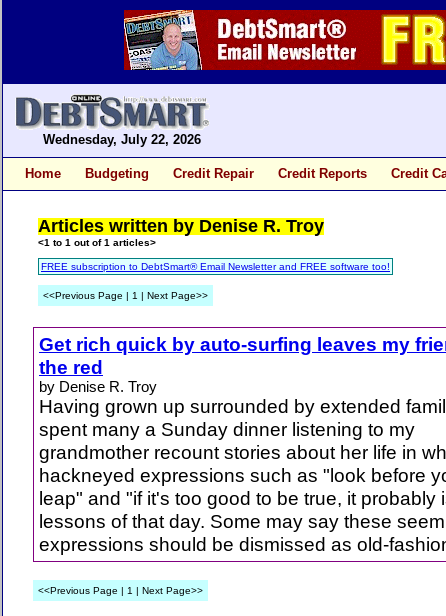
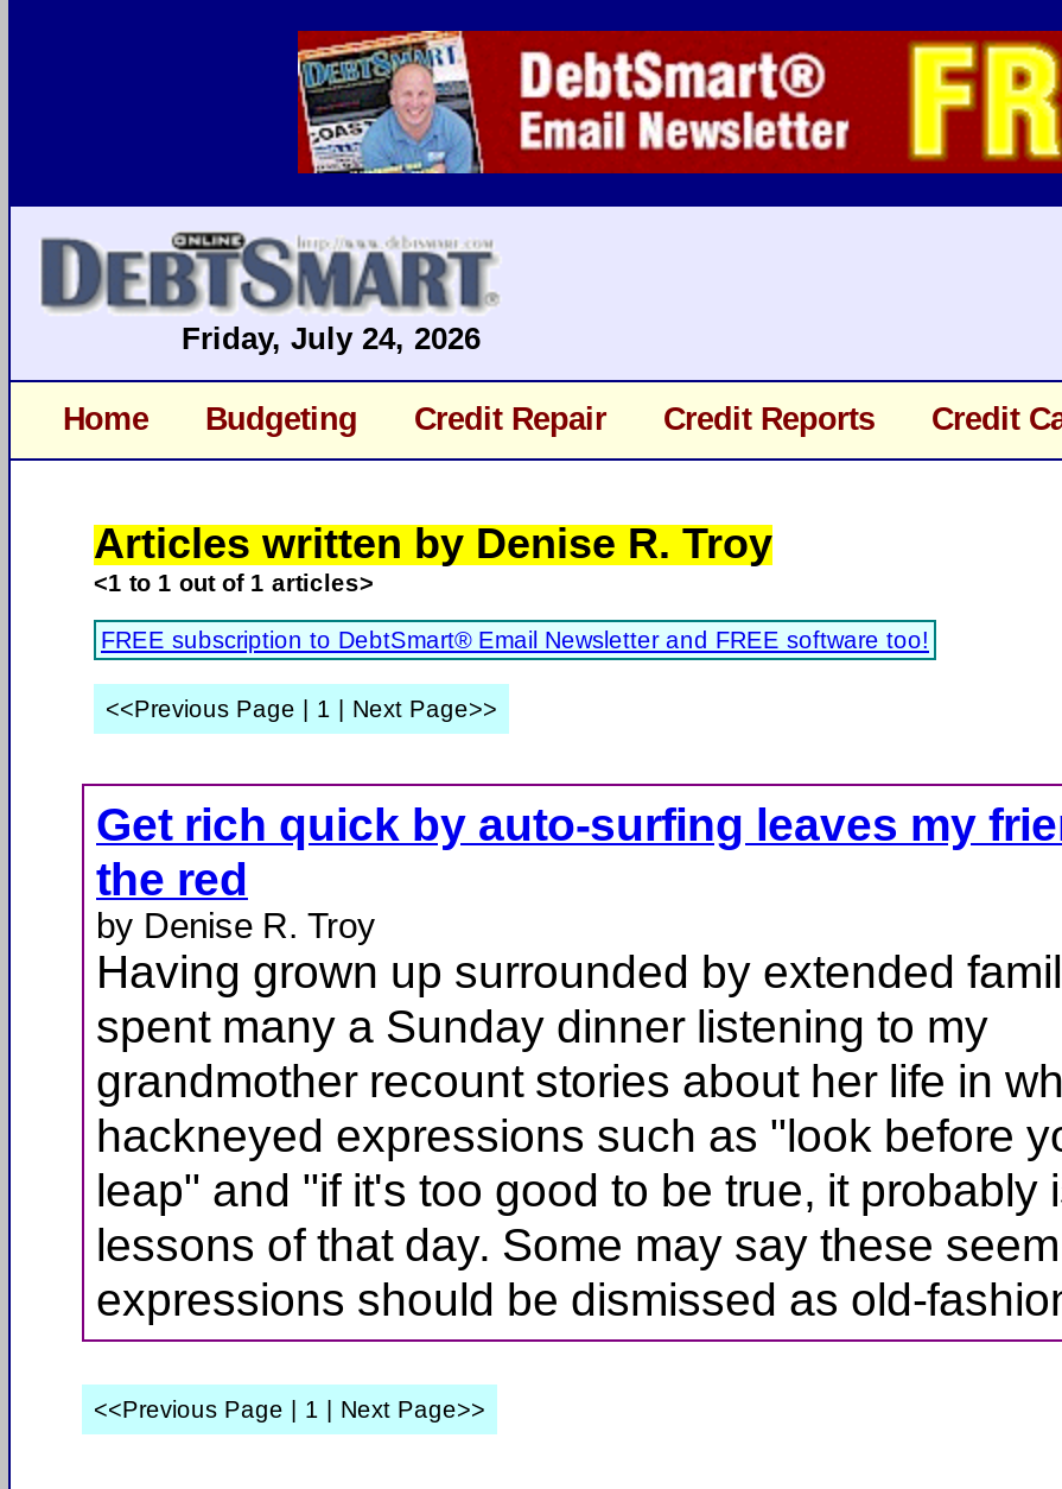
[43,132,205,147] Wednesday, July 22, 2026 -> [182,321,490,356] Friday, July 24, 2026

